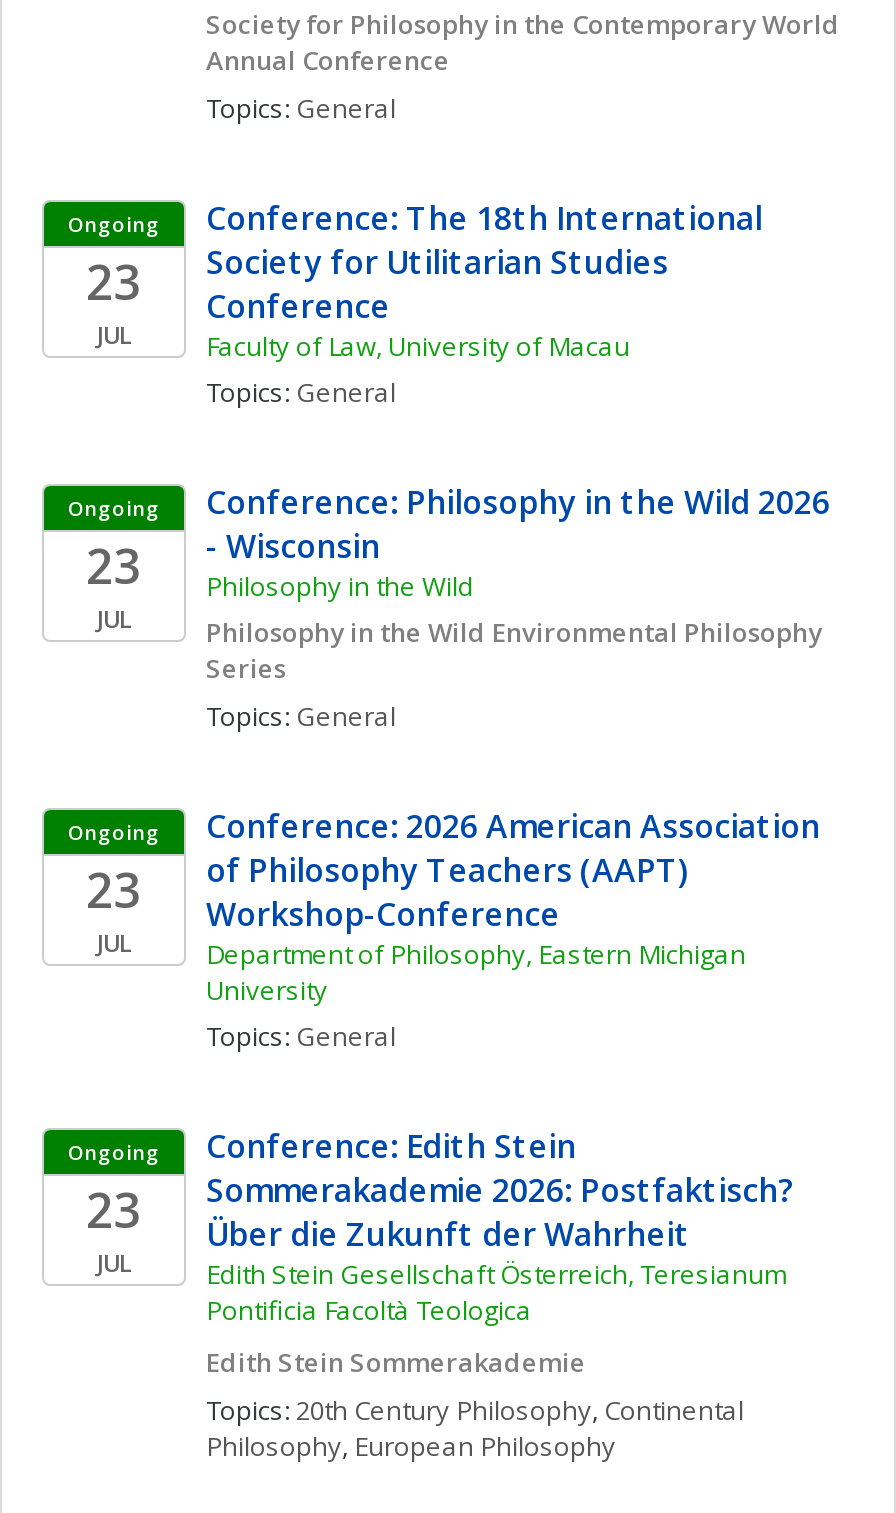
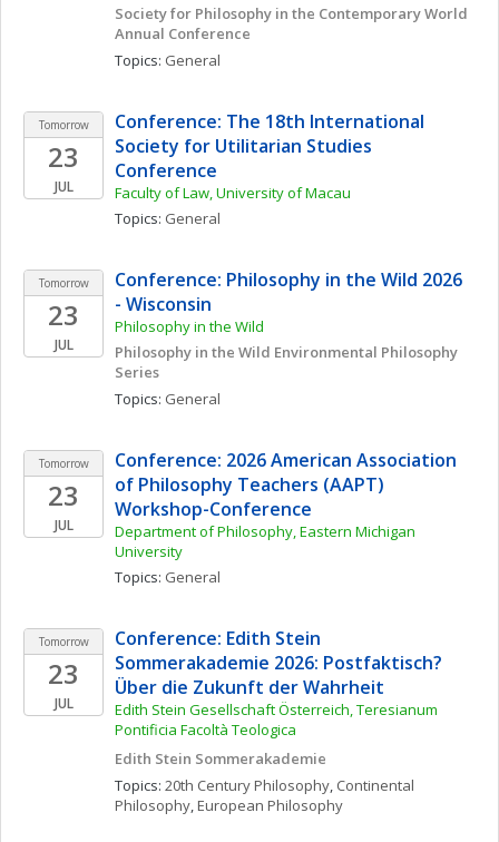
[68,210,160,238] Ongoing -> [38,117,89,133] Tomorrow
[68,494,160,522] Ongoing -> [38,275,89,291] Tomorrow
[68,818,160,846] Ongoing -> [38,456,89,471] Tomorrow
[68,1138,160,1166] Ongoing -> [38,634,89,649] Tomorrow

